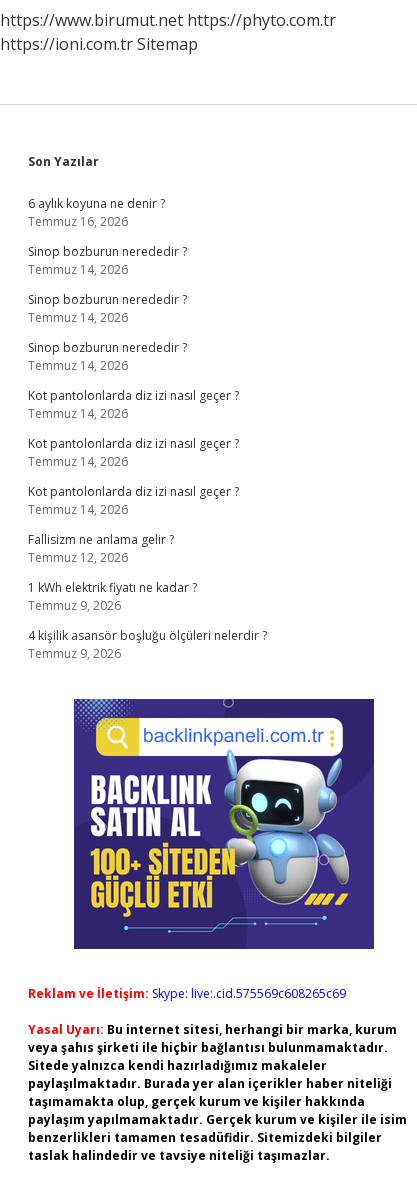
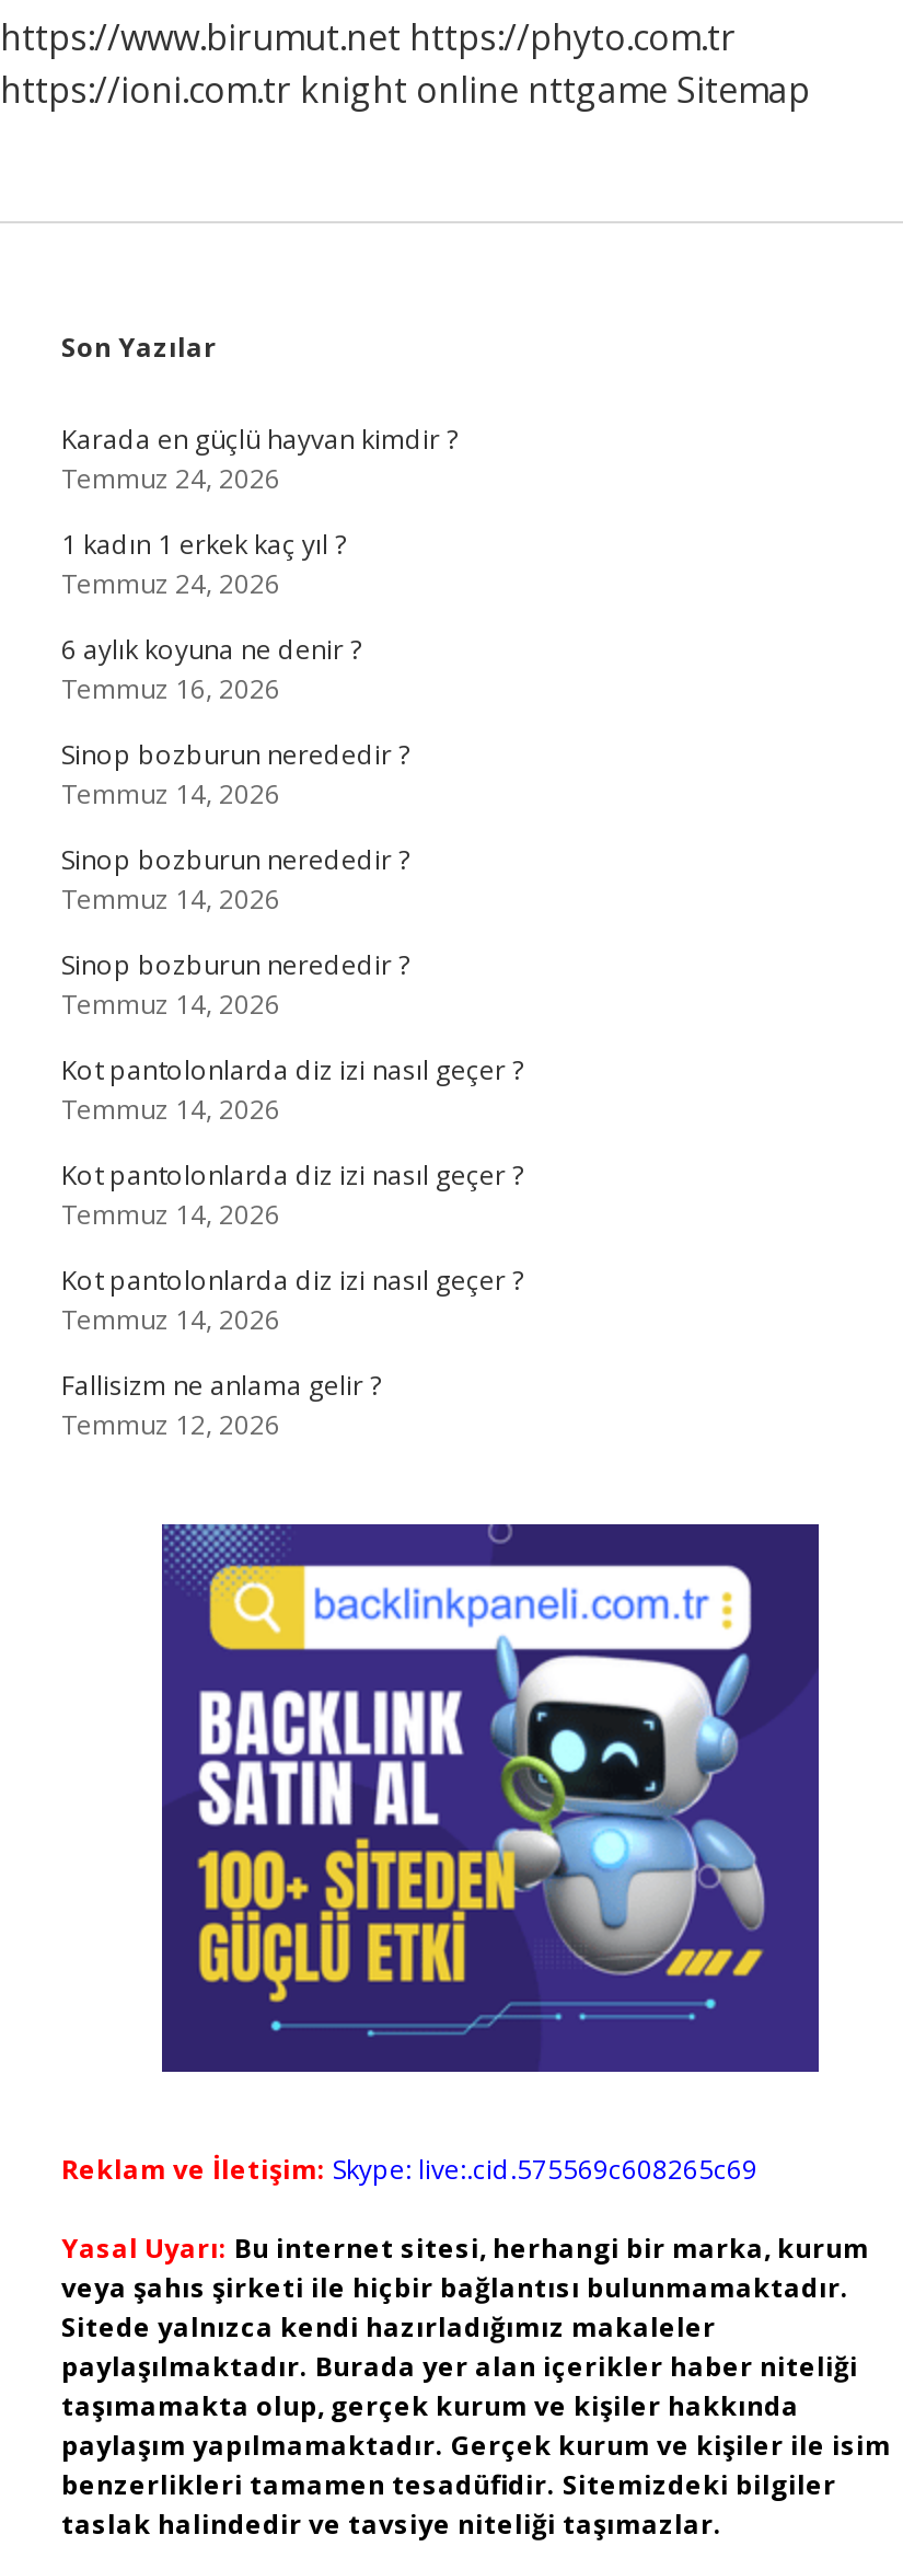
[0,33,198,55] https://ioni.com.tr Sitemap -> [0,66,810,114] https://ioni.com.tr knight online nttgame Sitemap
none -> [61,420,458,602] Karada en güçlü hayvan kimdir ? | Temmuz 24, 2026 | 1 kadın 1 erkek kaç yıl ? | Temmuz 24, 2026
moved [28,195,239,566] -> [61,631,523,1443]: 6 aylık koyuna ne denir ? | Temmuz 16, 2026 | Sinop bozburun nerededir ? | ... | Fallisizm ne anlama gelir ? | Temmuz 12, 2026
[28,579,267,662] 1 kWh elektrik fiyatı ne kadar ? | Temmuz 9, 2026 | 4 kişilik asansör boşluğu ölçüleri nelerdir ? | Temmuz 9, 2026 -> none

